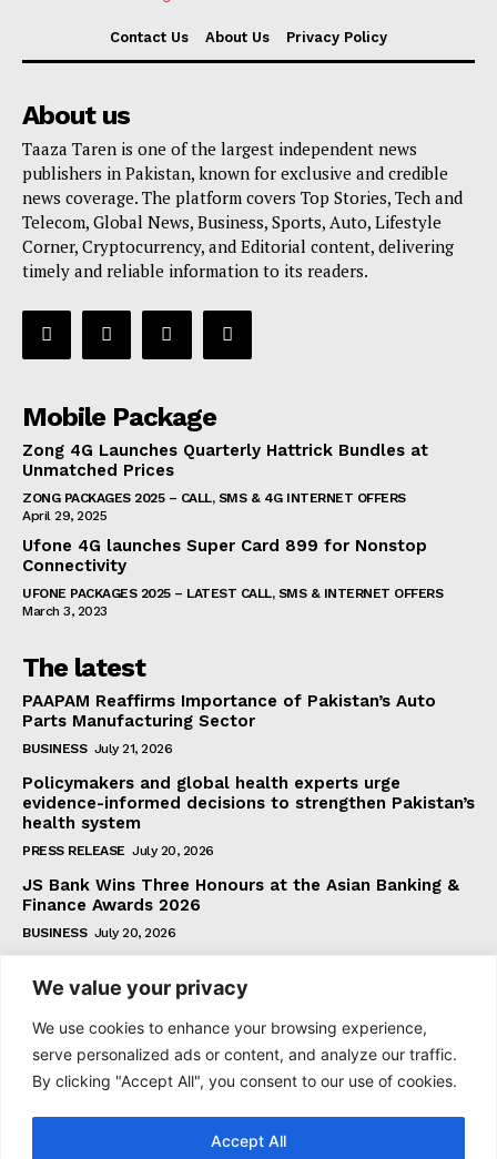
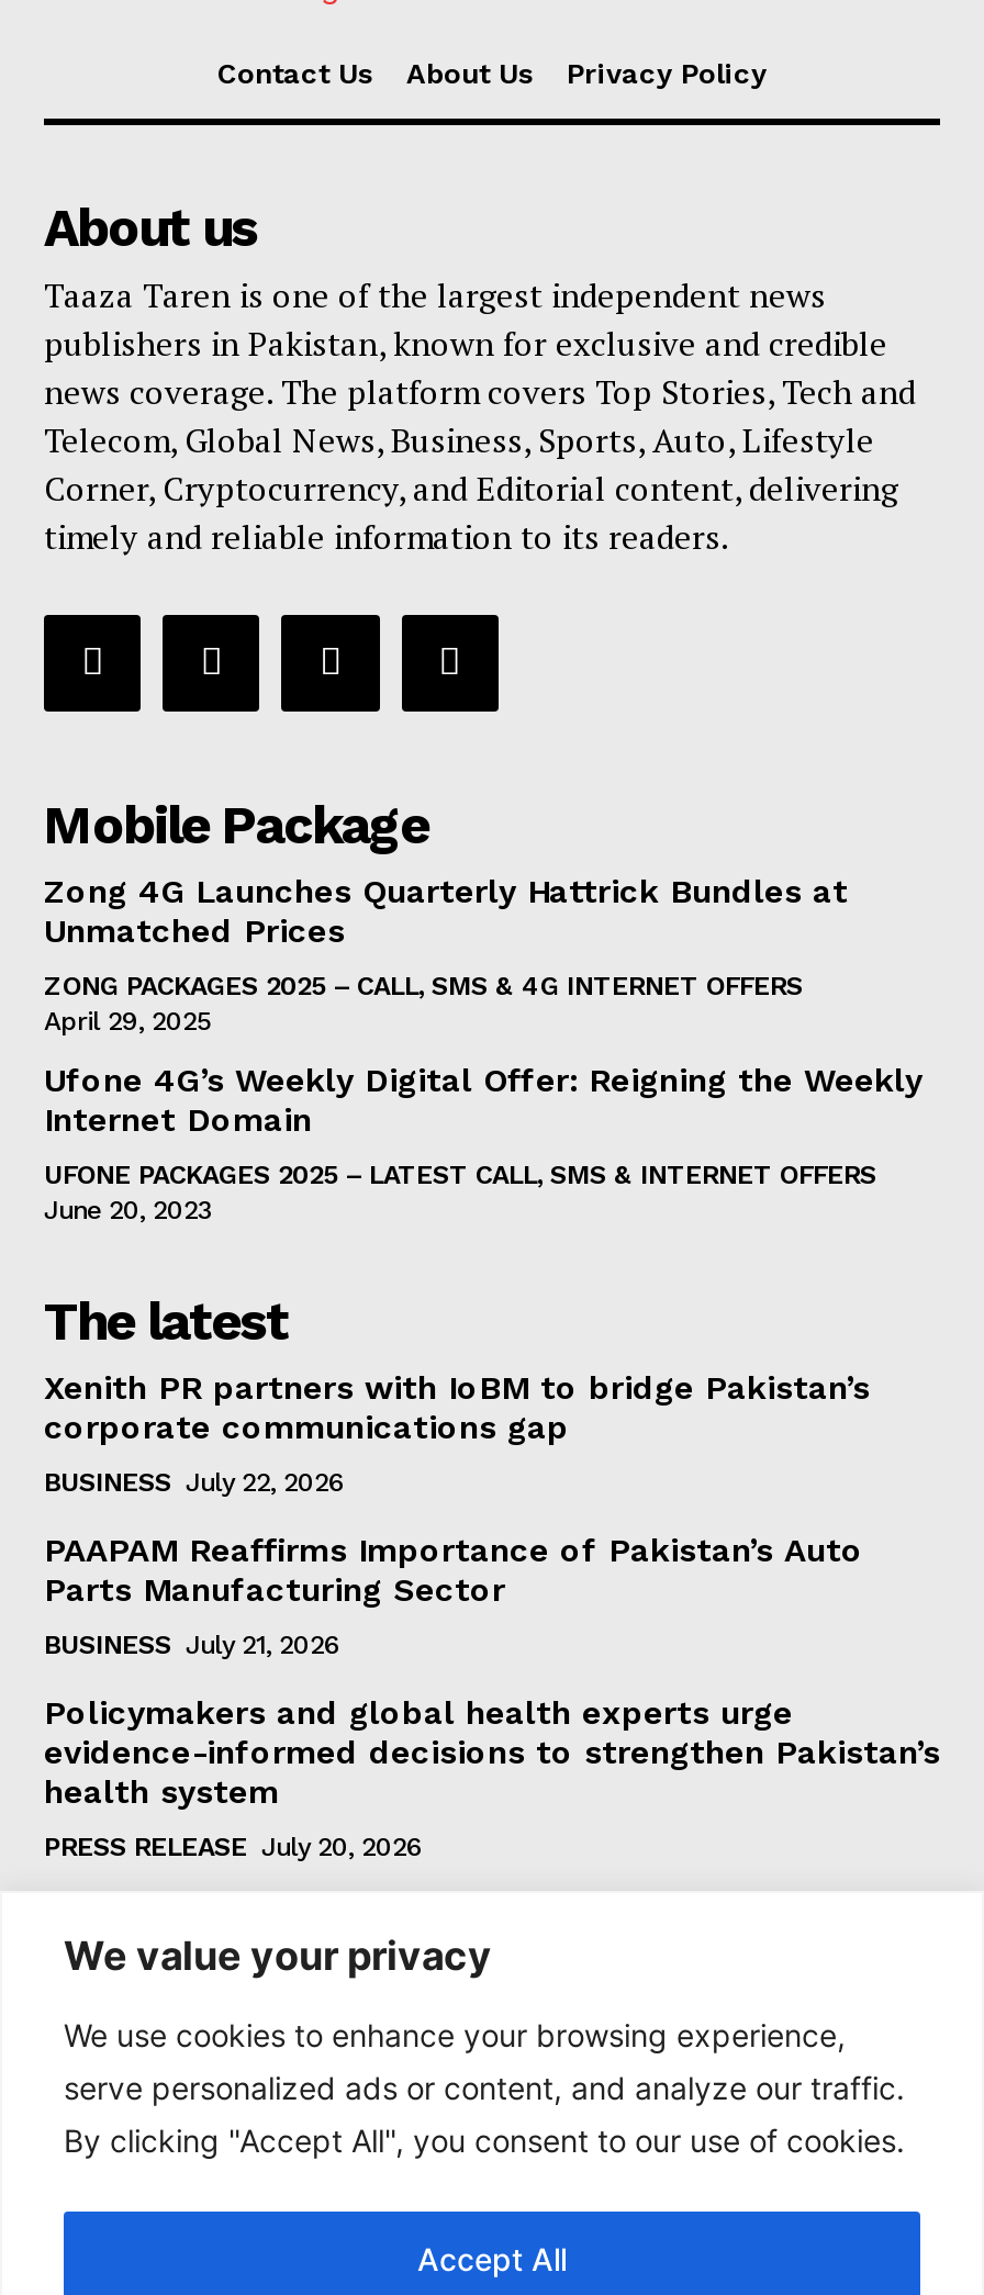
[22,536,427,576] Ufone 4G launches Super Card 899 for Nonstop | Connectivity -> [44,1061,923,1140] Ufone 4G’s Weekly Digital Offer: Reigning the Weekly | Internet Domain
[22,603,107,619] March 3, 2023 -> [44,1194,212,1225] June 20, 2023
none -> [44,1368,870,1498] Xenith PR partners with IoBM to bridge Pakistan’s | corporate communications gap | BUSINESS July 22, 2026
moved [22,691,475,858] -> [44,1531,940,1862]: PAAPAM Reaffirms Importance of Pakistan’s Auto | Parts Manufacturing Sector | BUSINESS July 21, 2026 | Policymakers and global health experts urge | evidence-informed decisions to strengthen Pakistan’s | health system | PRESS RELEASE July 20, 2026
[22,875,459,940] JS Bank Wins Three Honours at the Asian Banking & | Finance Awards 2026 | BUSINESS July 20, 2026 -> none

